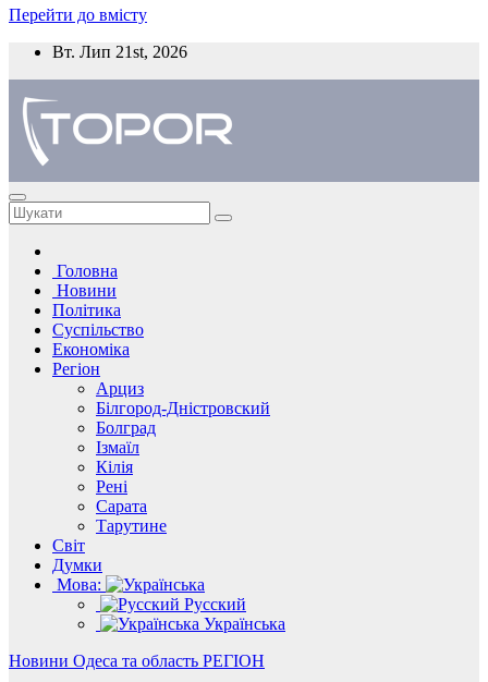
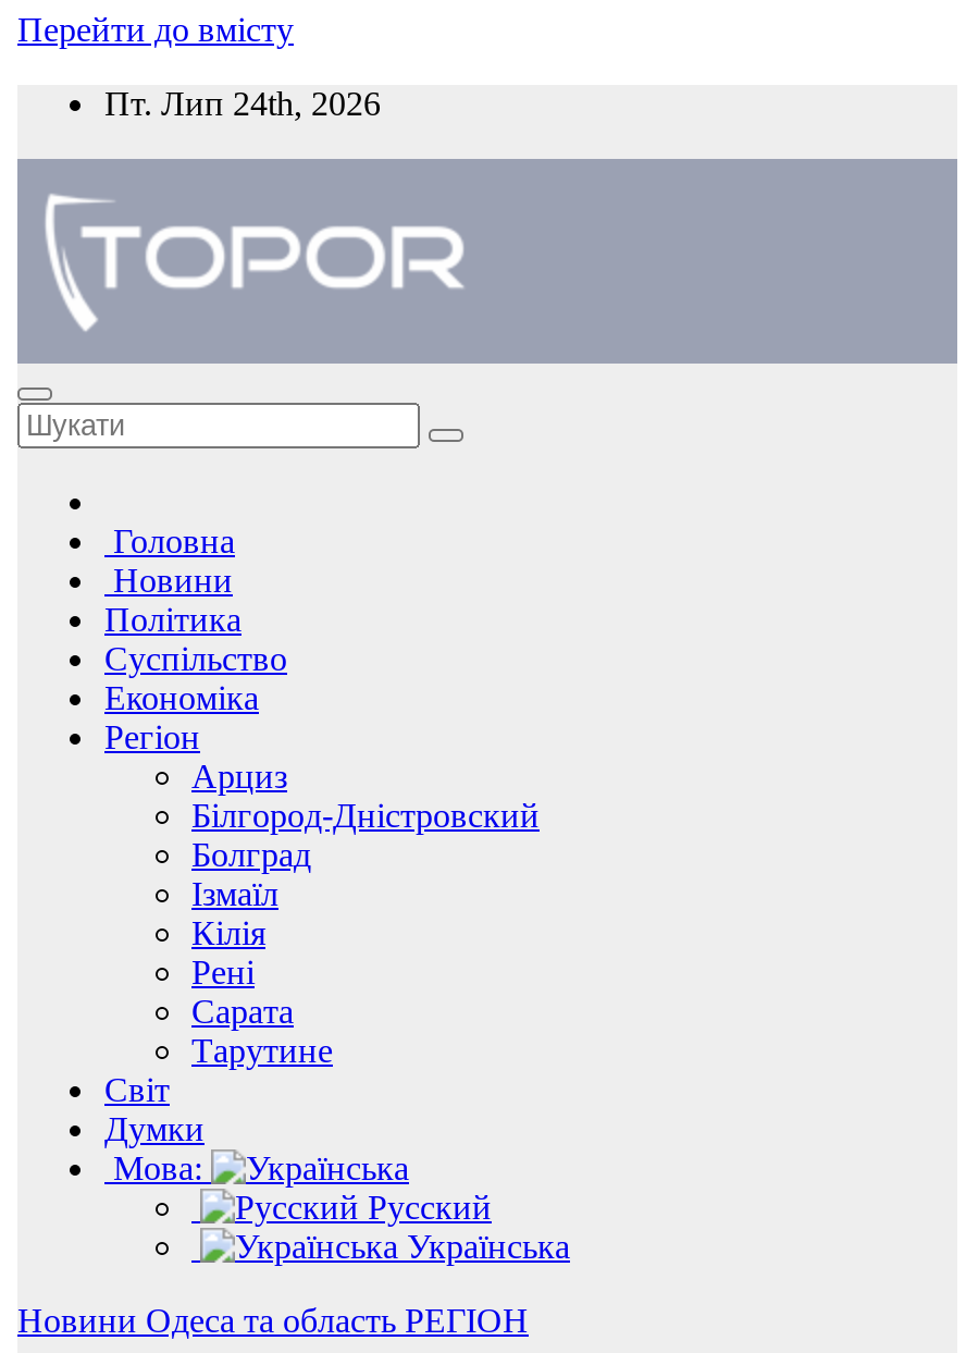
[52,42,187,61] Вт. Лип 21st, 2026 -> [104,85,381,122] Пт. Лип 24th, 2026

